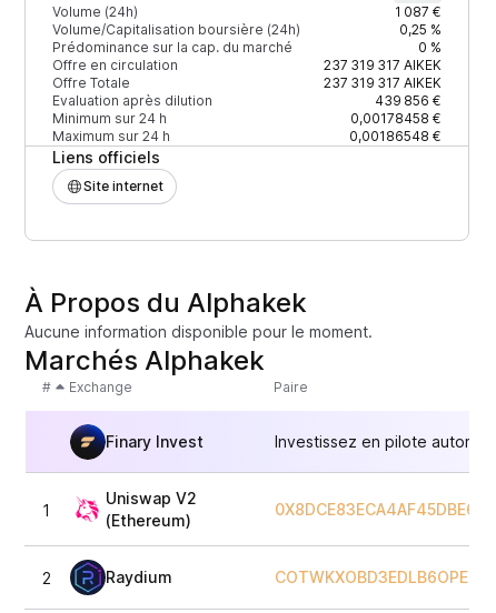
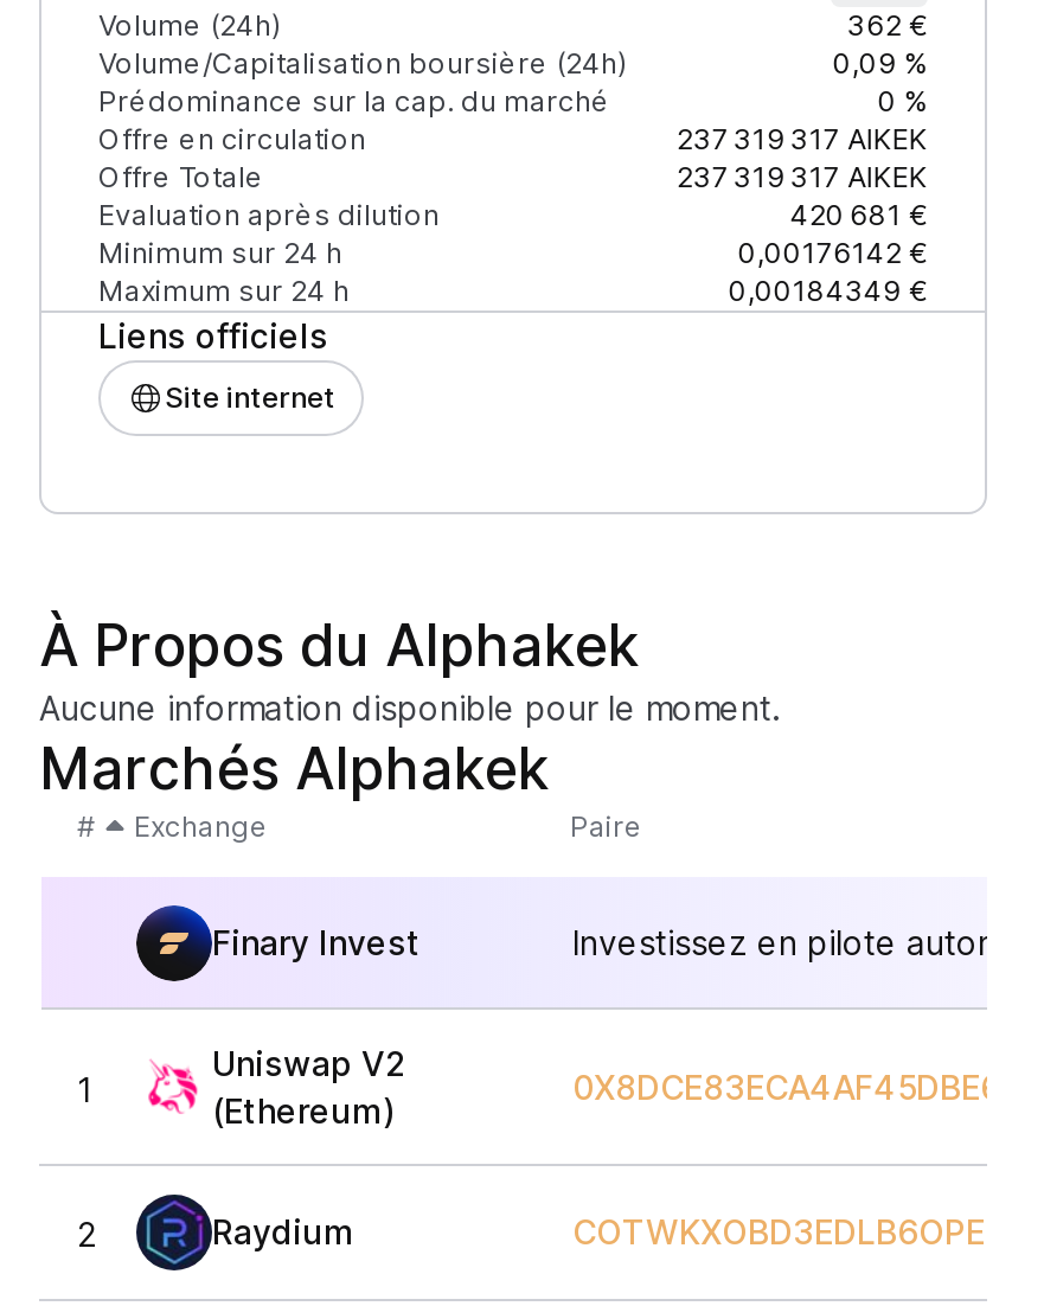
[395,3,441,20] 1 087 € -> [847,7,928,43] 362 €
[399,21,441,38] 0,25 % -> [833,45,928,81] 0,09 %
[375,92,441,109] 439 856 € -> [790,197,928,232] 420 681 €
[350,110,441,127] 0,00178458 € -> [738,235,928,270] 0,00176142 €
[349,128,441,144] 0,00186548 € -> [729,273,928,308] 0,00184349 €

